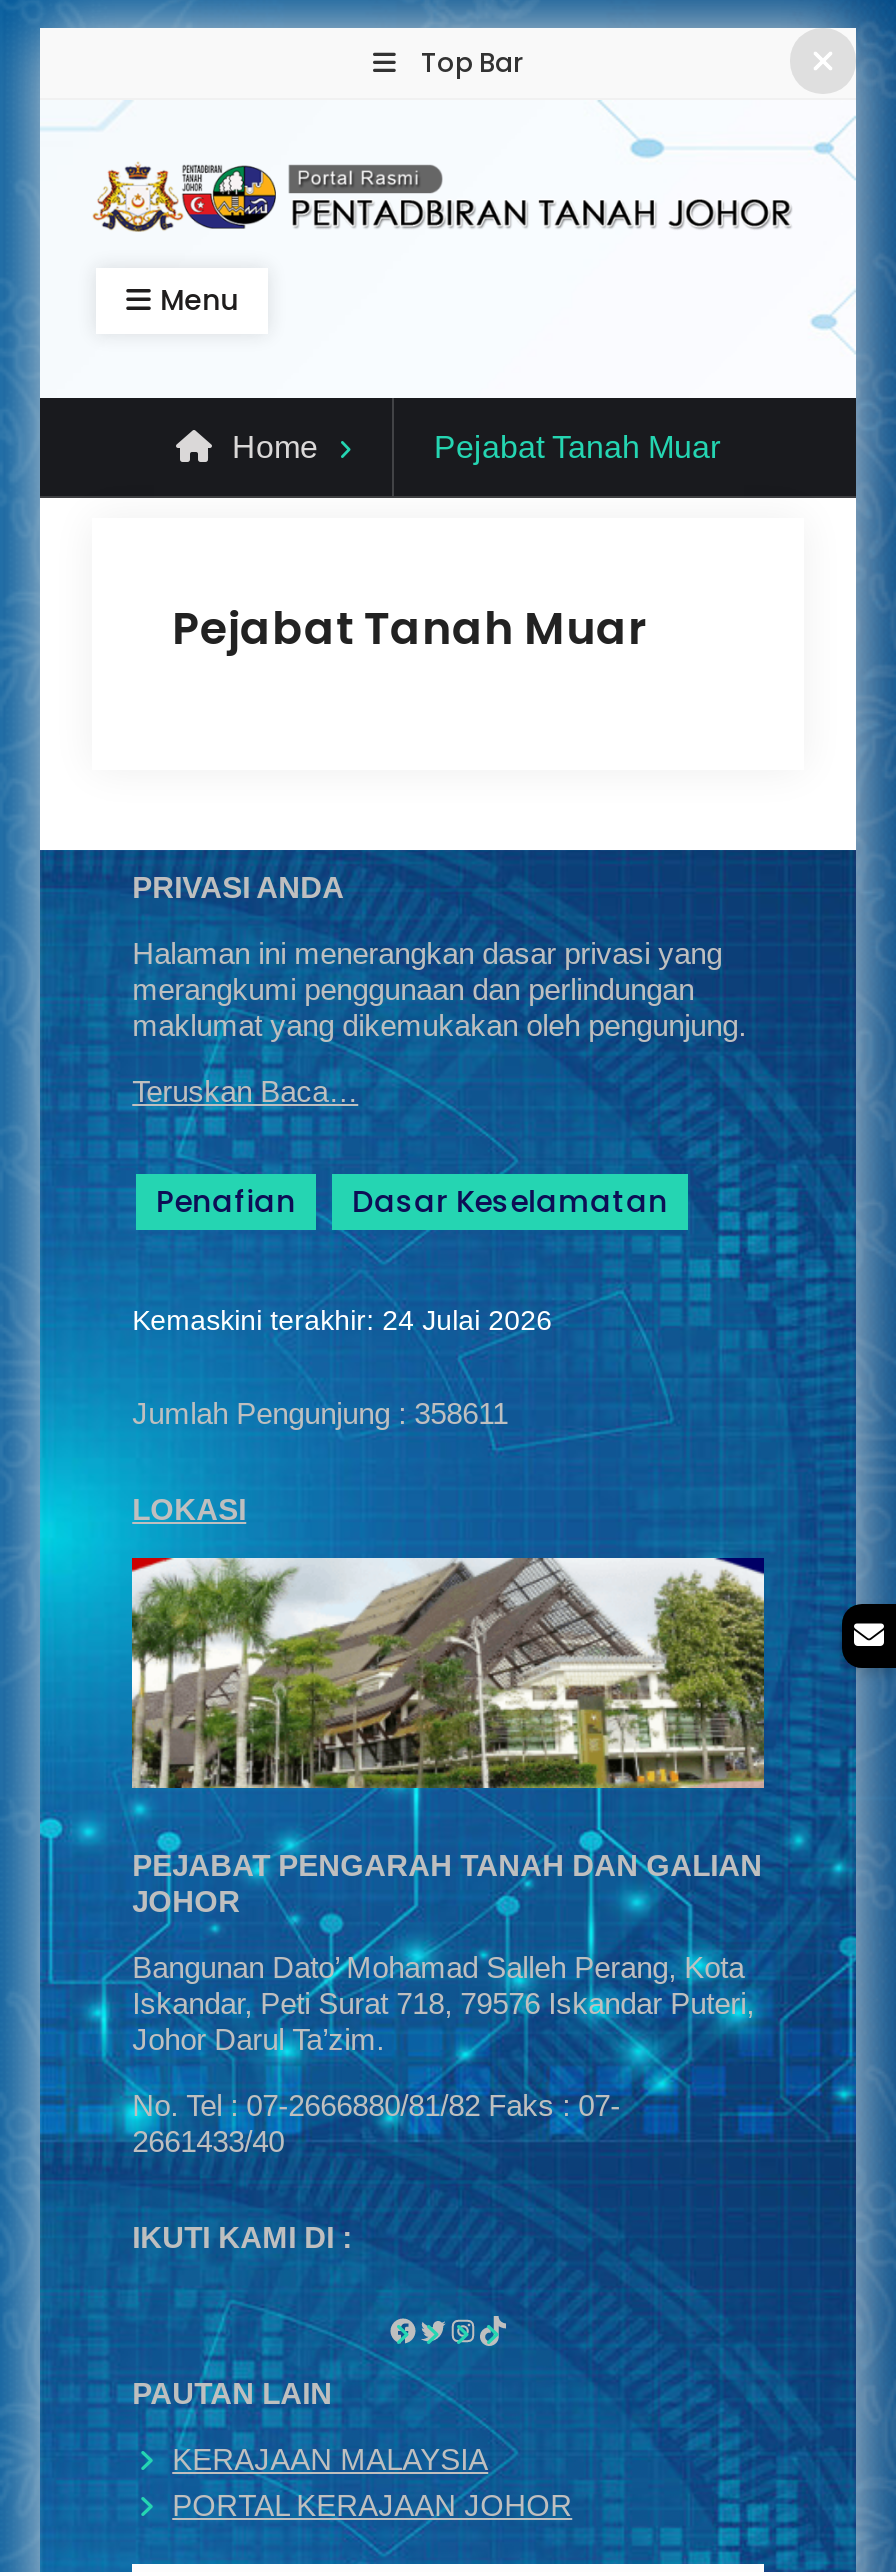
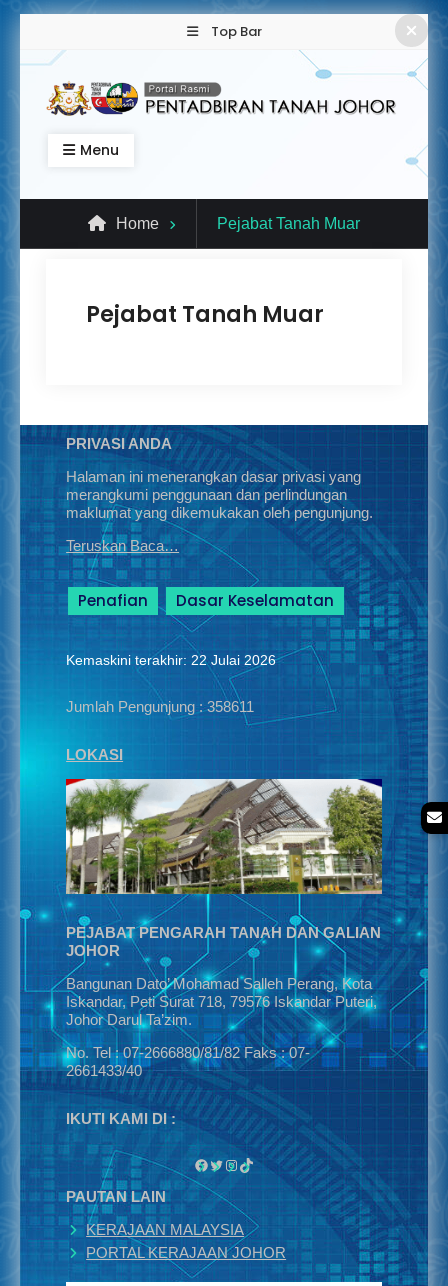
[132,1304,552,1336] Kemaskini terakhir: 24 Julai 2026 -> [66,652,276,668] Kemaskini terakhir: 22 Julai 2026

